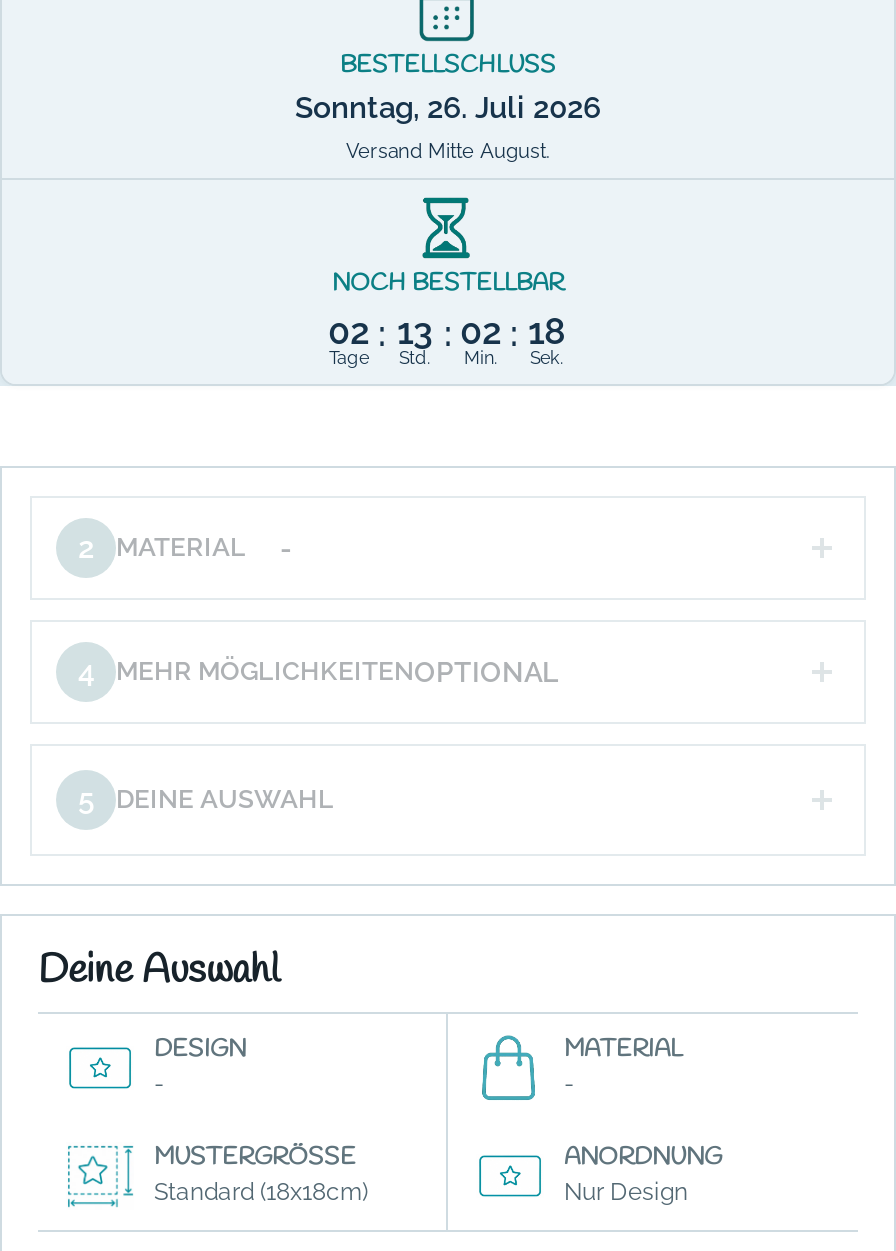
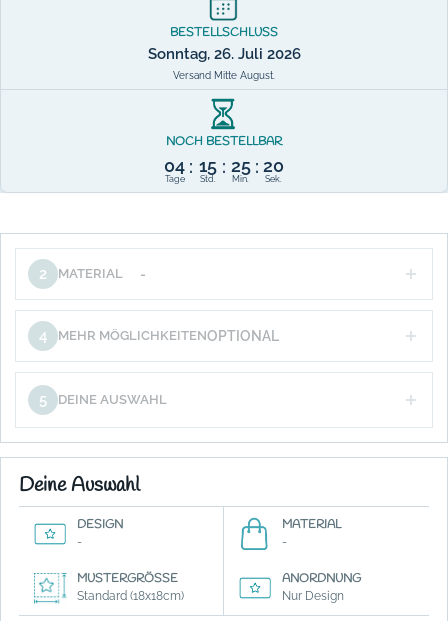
[328,311,370,353] 02 -> [164,155,185,176] 04
[378,311,433,355] : 13 -> [189,155,216,177] : 15
[444,311,502,355] : 02 -> [222,155,250,177] : 25
[510,311,566,355] : 18 -> [255,155,284,177] : 20

